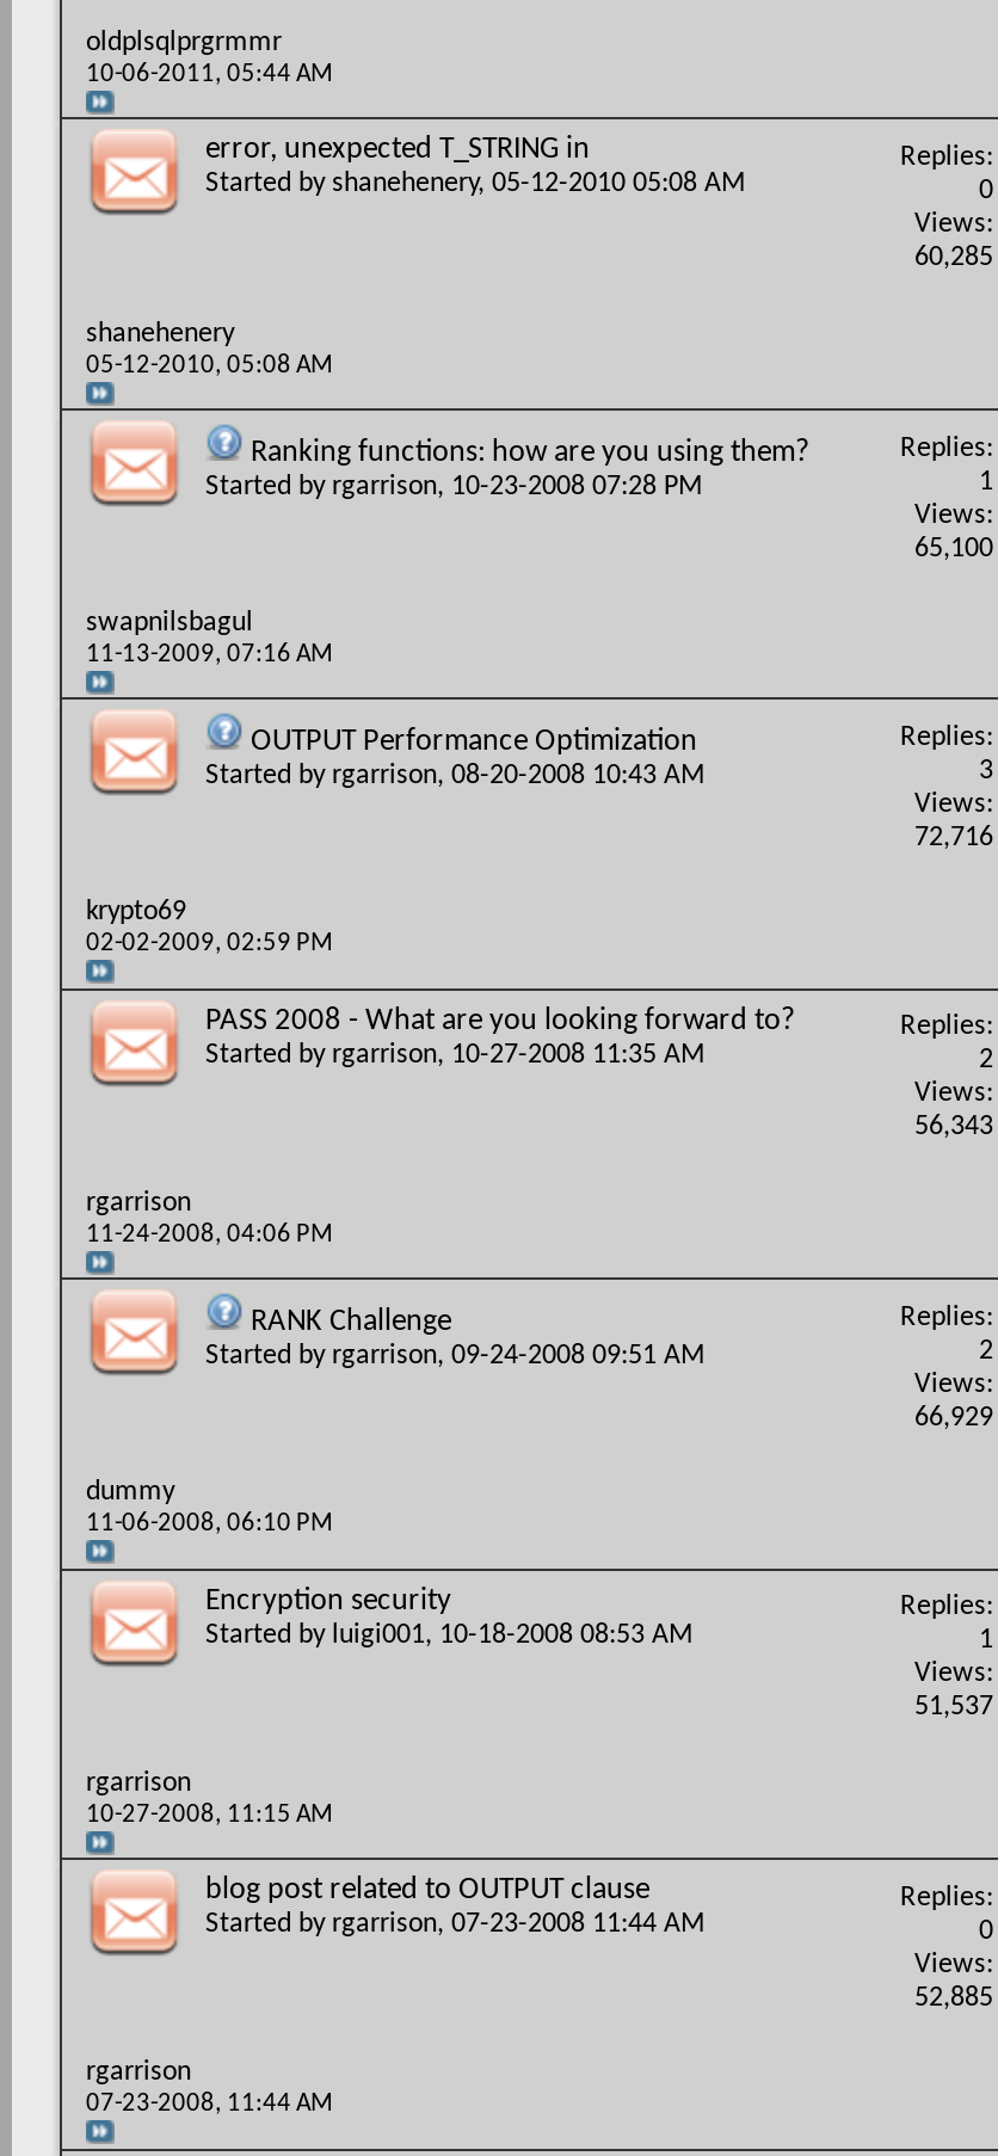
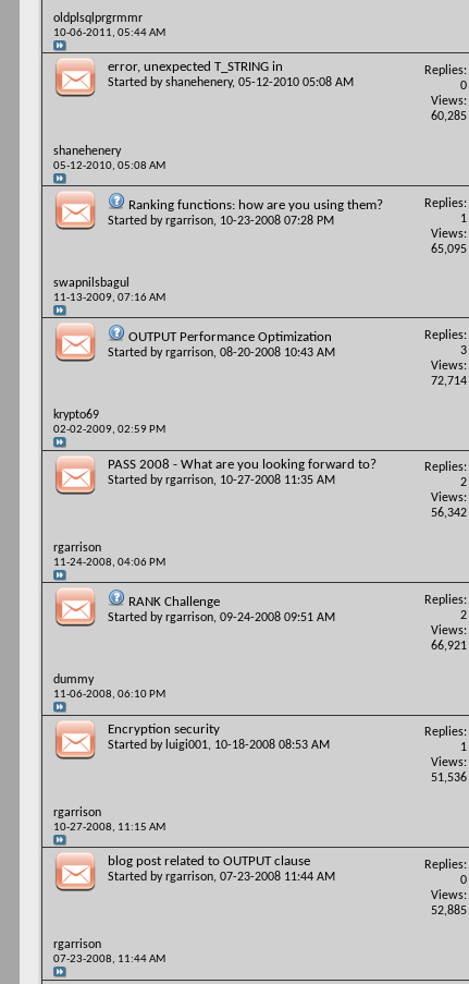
[914,534,993,562] 65,100 -> [431,242,467,256] 65,095
[914,824,993,852] 72,716 -> [431,375,467,388] 72,714
[914,1114,993,1142] 56,343 -> [431,507,467,520] 56,342
[914,1404,993,1432] 66,929 -> [431,640,467,653] 66,921
[914,1694,993,1722] 51,537 -> [431,772,467,785] 51,536

